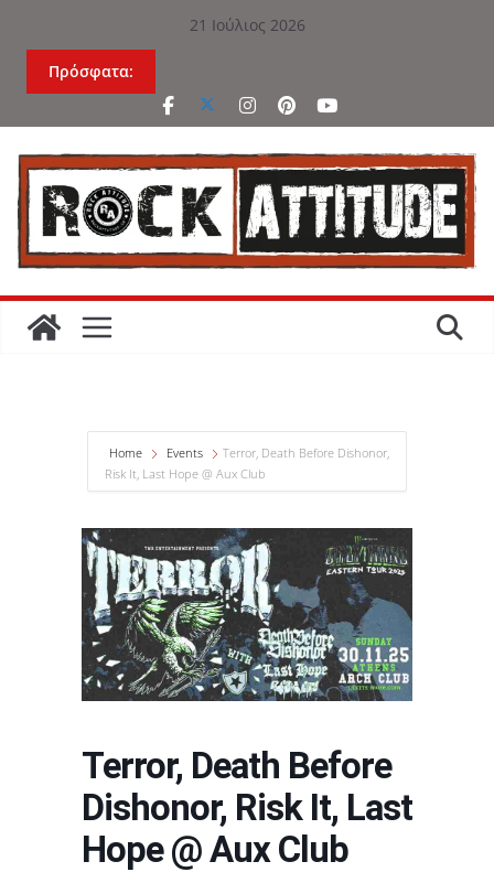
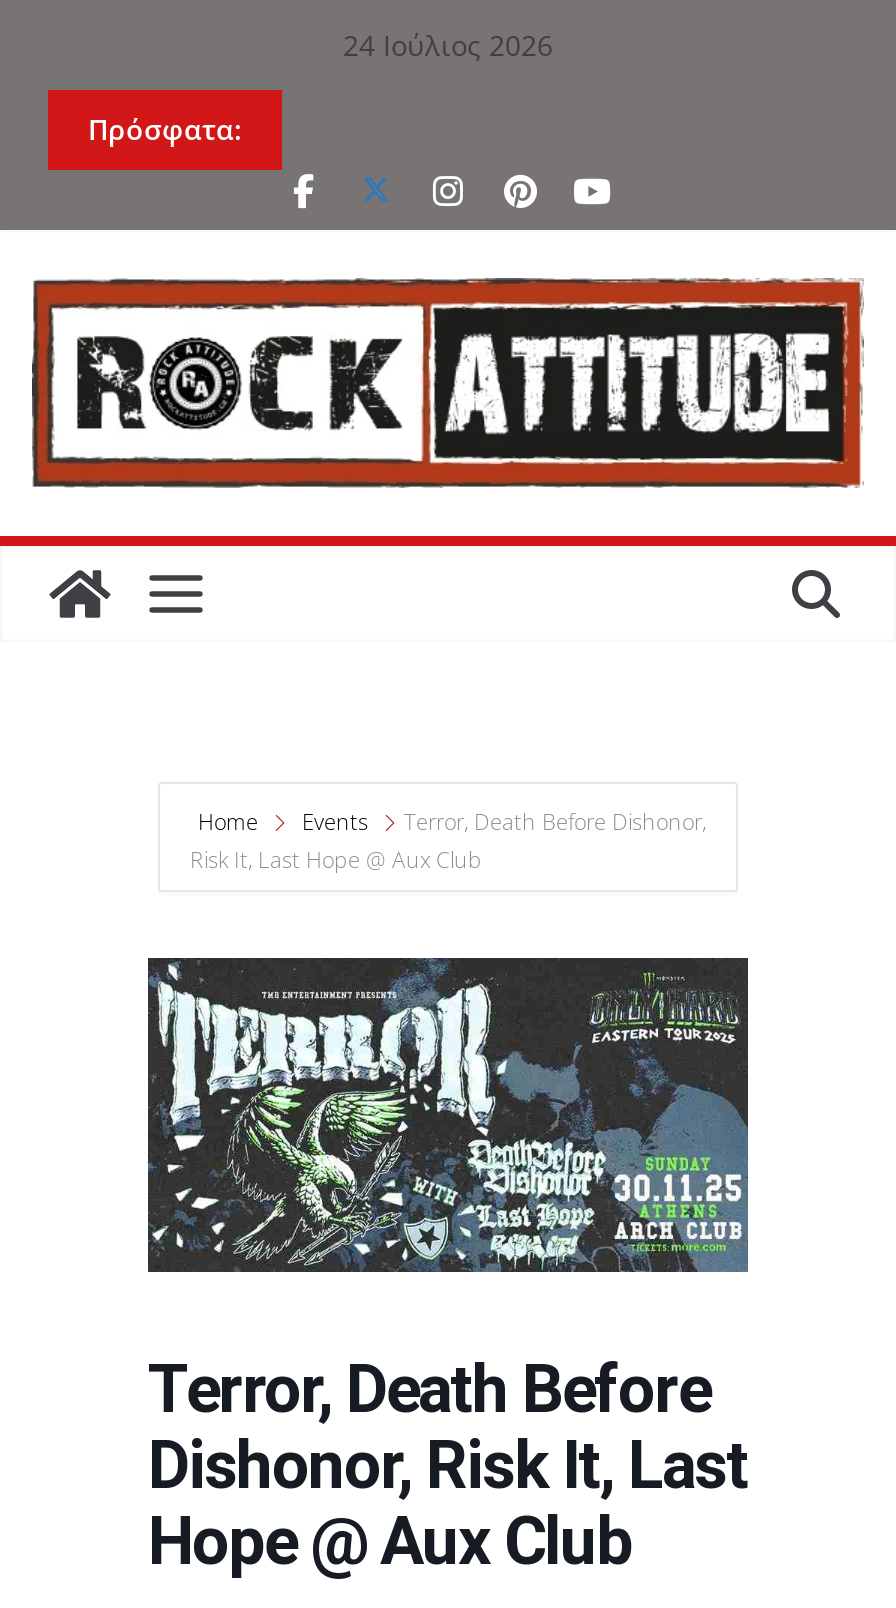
[189,14,305,35] 21 Ιούλιος 2026 -> [343,26,553,64] 24 Ιούλιος 2026

